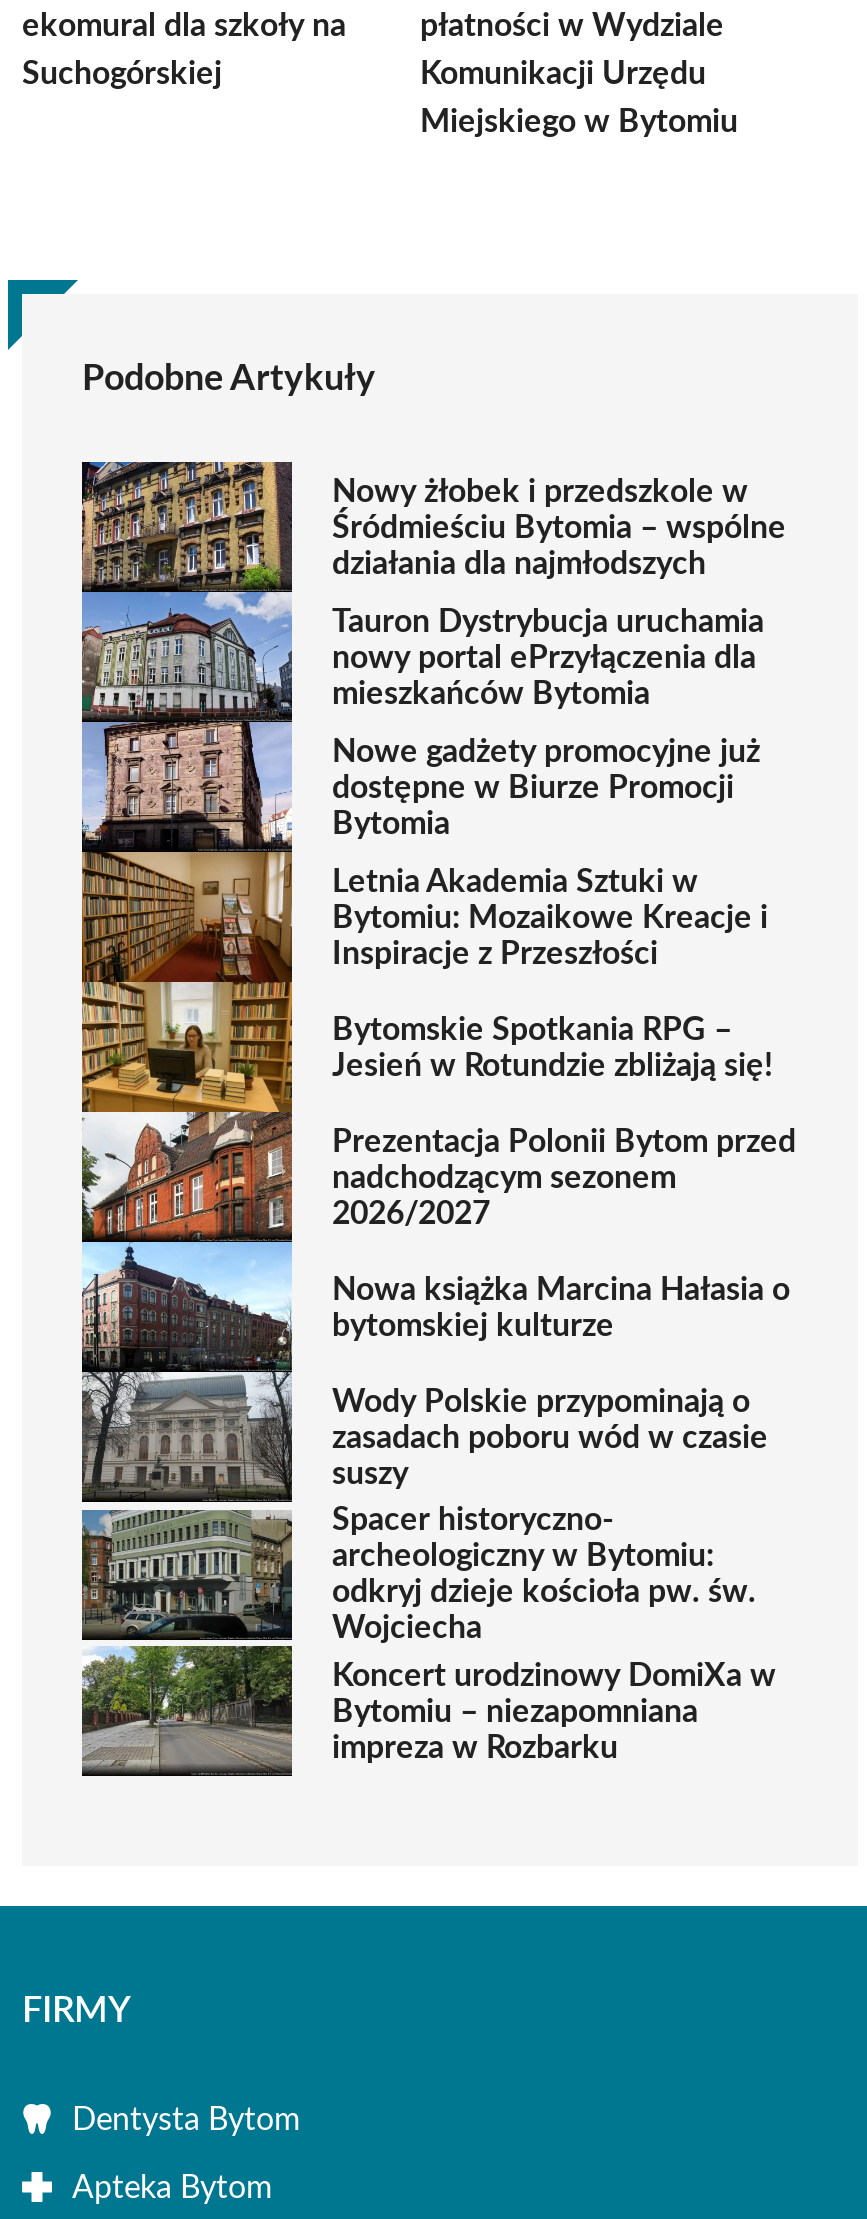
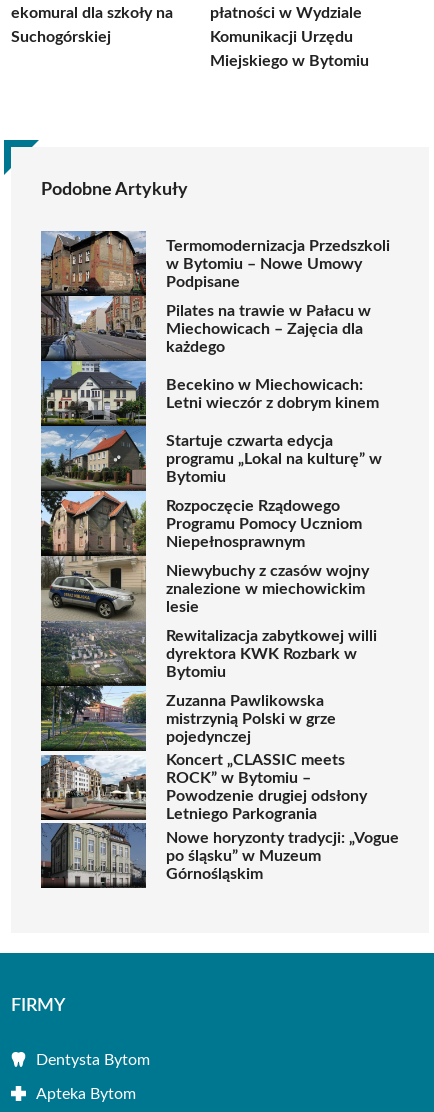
[80,460,786,1494] [image] | Nowy żłobek i przedszkole w | Śródmieściu Bytomia – wspólne | działania dla najmłodszych -> [40,230,390,747] [image] | Termomodernizacja Przedszkoli | w Bytomiu – Nowe Umowy | Podpisane
[332,605,764,709] Tauron Dystrybucja uruchamia | nowy portal ePrzyłączenia dla | mieszkańców Bytomia -> [166,302,371,354] Pilates na trawie w Pałacu w | Miechowicach – Zajęcia dla | każdego
[332,735,760,839] Nowe gadżety promocyjne już | dostępne w Biurze Promocji | Bytomia -> [166,376,379,410] Becekino w Miechowicach: | Letni wieczór z dobrym kinem
[332,865,768,969] Letnia Akademia Sztuki w | Bytomiu: Mozaikowe Kreacje i | Inspiracje z Przeszłości -> [166,432,382,484] Startuje czwarta edycja | programu „Lokal na kulturę” w | Bytomiu
[332,1013,774,1081] Bytomskie Spotkania RPG – | Jesień w Rotundzie zbliżają się! -> [166,497,362,549] Rozpoczęcie Rządowego | Programu Pomocy Uczniom | Niepełnosprawnym
[332,1125,796,1229] Prezentacja Polonii Bytom przed | nadchodzącym sezonem | 2026/2027 -> [166,562,369,614] Niewybuchy z czasów wojny | znalezione w miechowickim | lesie
[332,1273,790,1341] Nowa książka Marcina Hałasia o | bytomskiej kulturze -> [166,627,377,679] Rewitalizacja zabytkowej willi | dyrektora KWK Rozbark w | Bytomiu
[332,1385,768,1489] Wody Polskie przypominają o | zasadach poboru wód w czasie | suszy -> [166,692,336,744] Zuzanna Pawlikowska | mistrzynią Polski w grze | pojedynczej
[80,1504,756,1772] [image] | Spacer historyczno- | archeologiczny w Bytomiu: | odkryj dzieje kościoła pw. św. | Wojciecha -> [40,752,367,887] [image] | Koncert „CLASSIC meets | ROCK” w Bytomiu – | Powodzenie drugiej odsłony | Letniego Parkogrania
[332,1659,776,1763] Koncert urodzinowy DomiXa w | Bytomiu – niezapomniana | impreza w Rozbarku -> [166,829,399,881] Nowe horyzonty tradycji: „Vogue | po śląsku” w Muzeum | Górnośląskim

